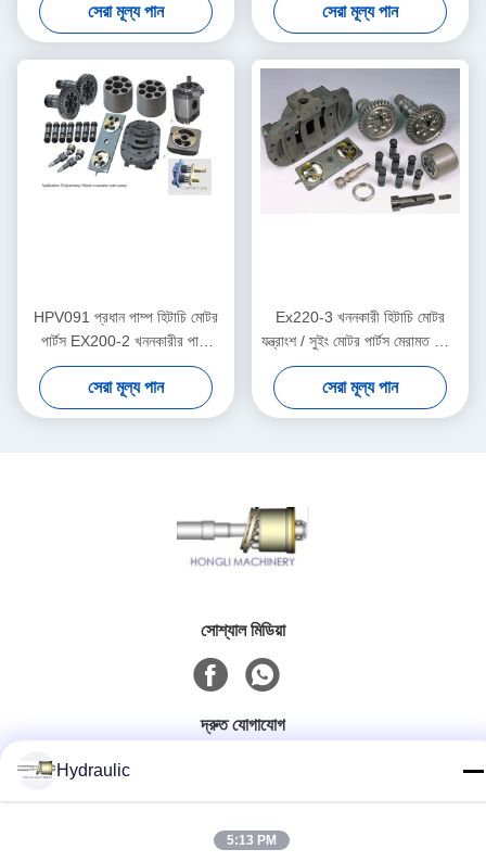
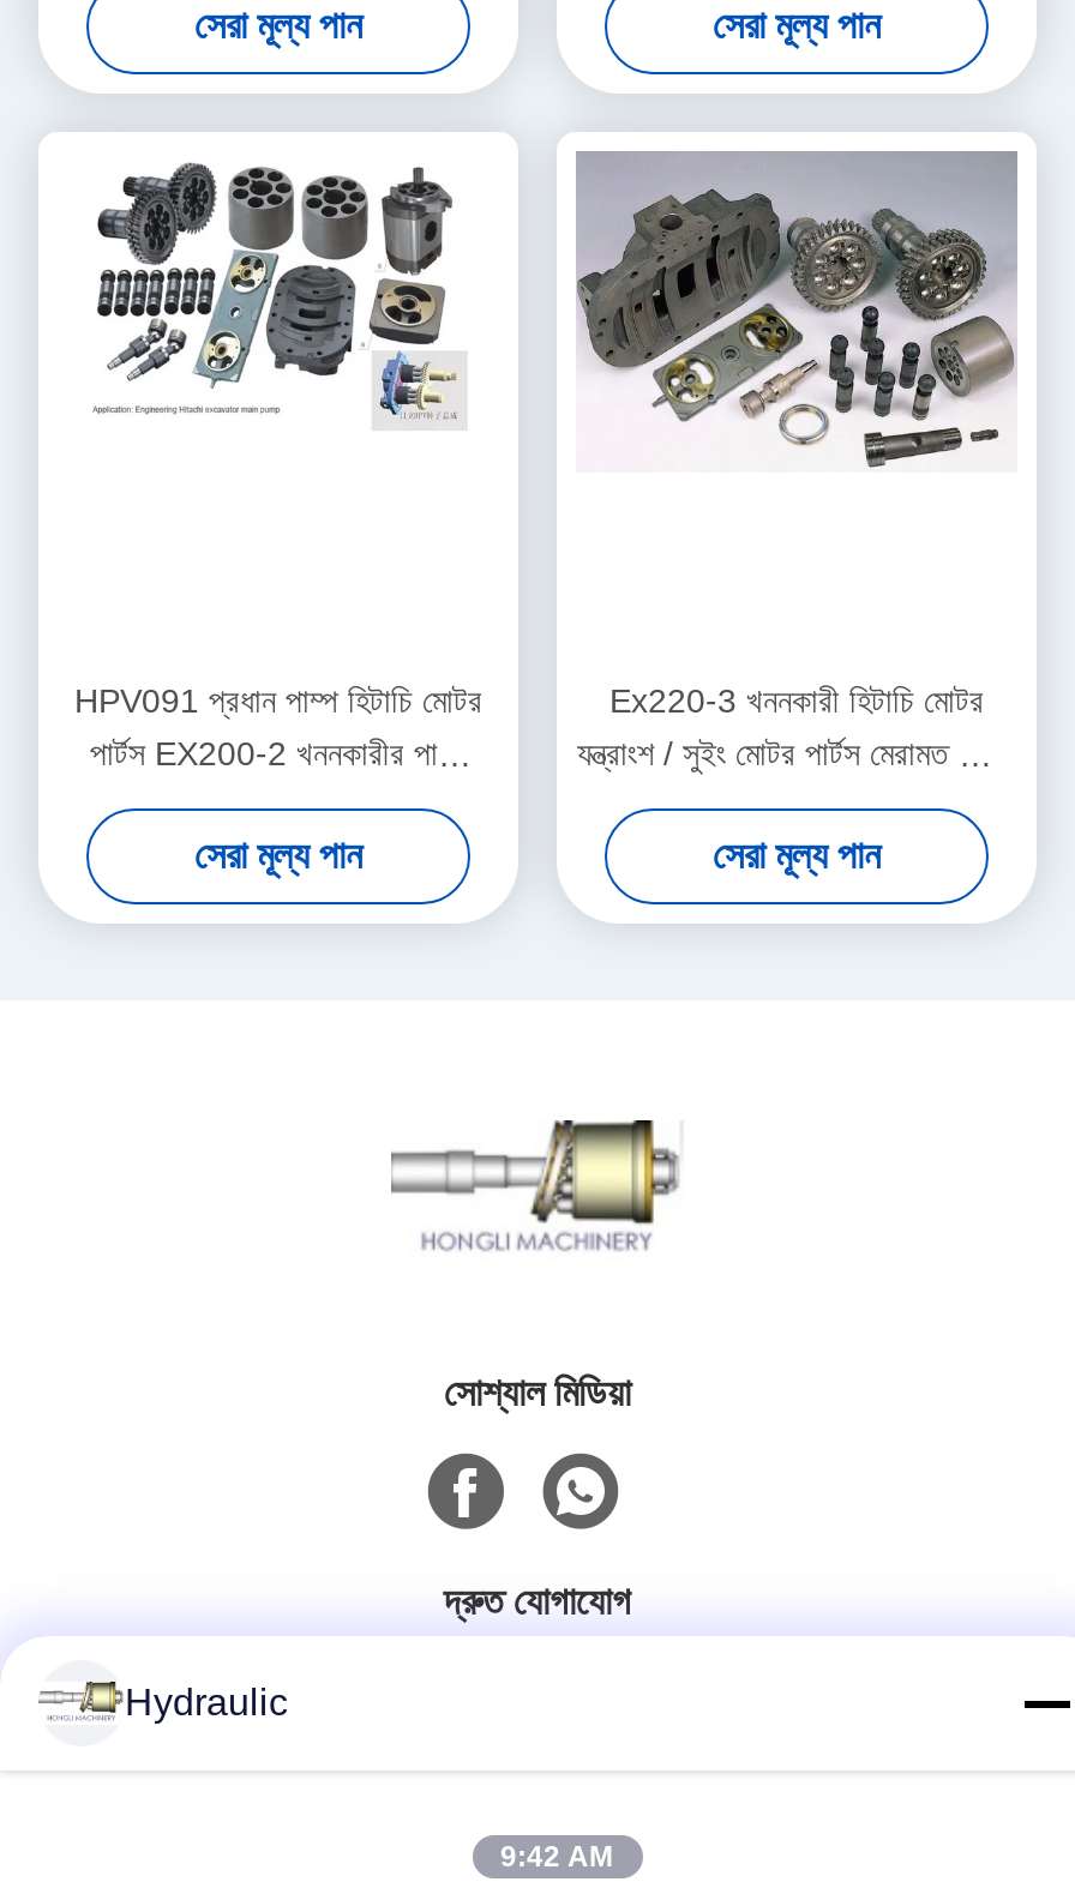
[227,833,277,848] 5:13 PM -> [500,1840,613,1874] 9:42 AM

